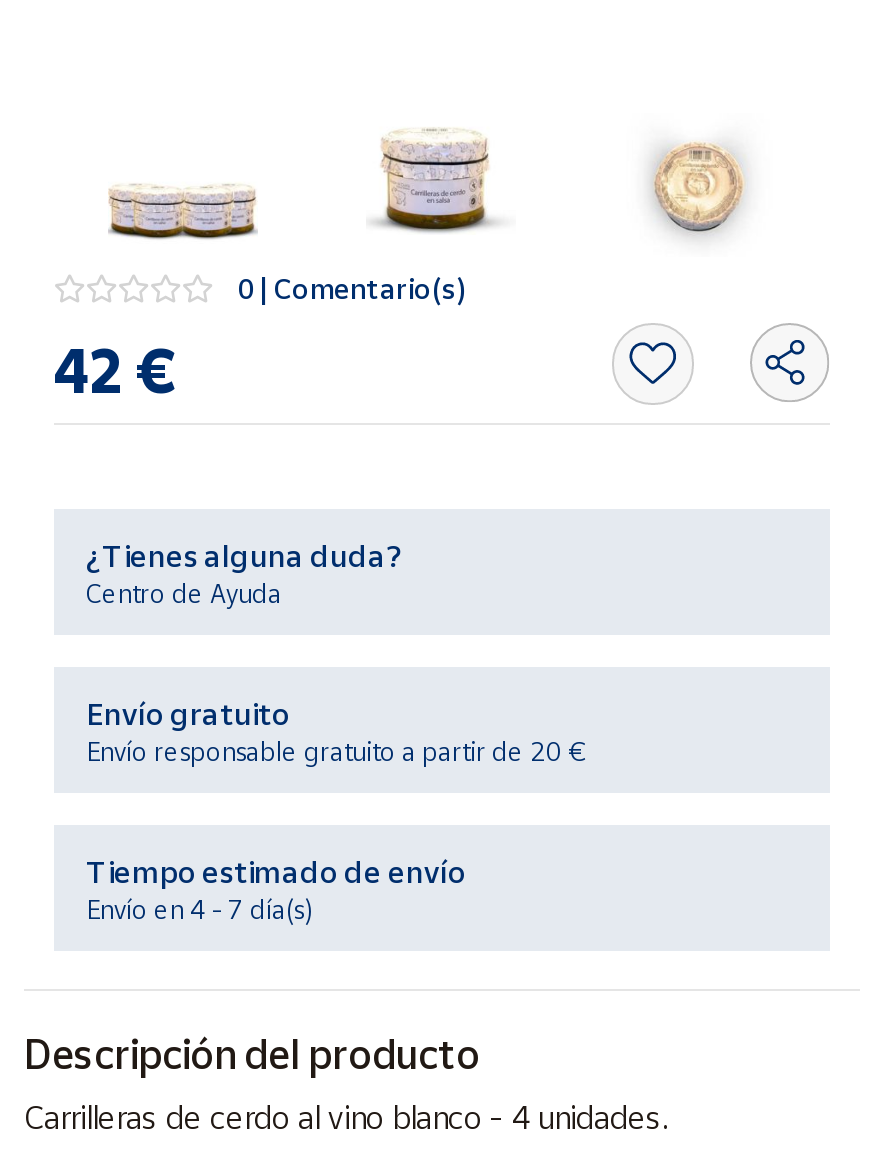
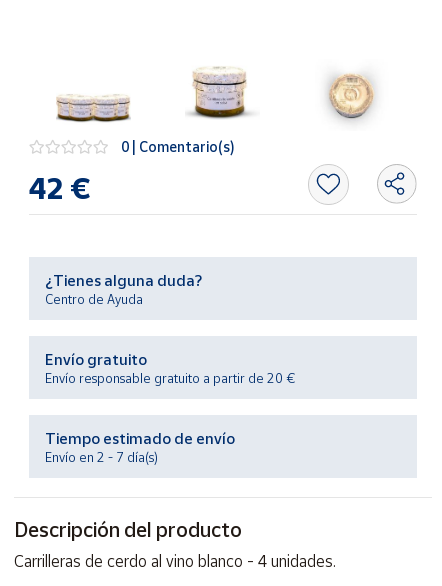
[86,893,312,925] Envío en 4 - 7 día(s) -> [45,449,158,465] Envío en 2 - 7 día(s)

